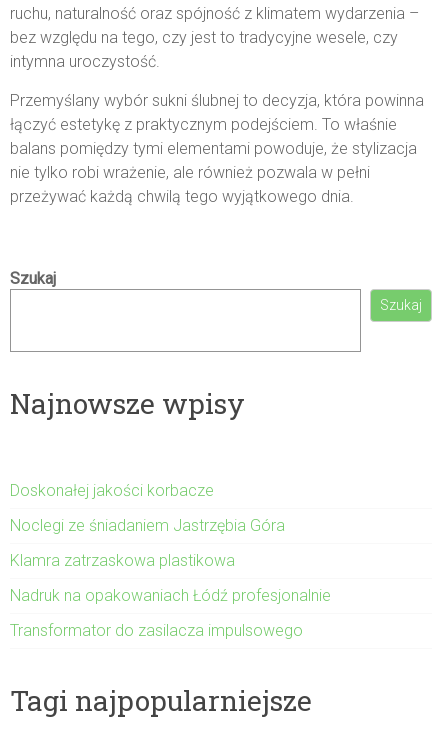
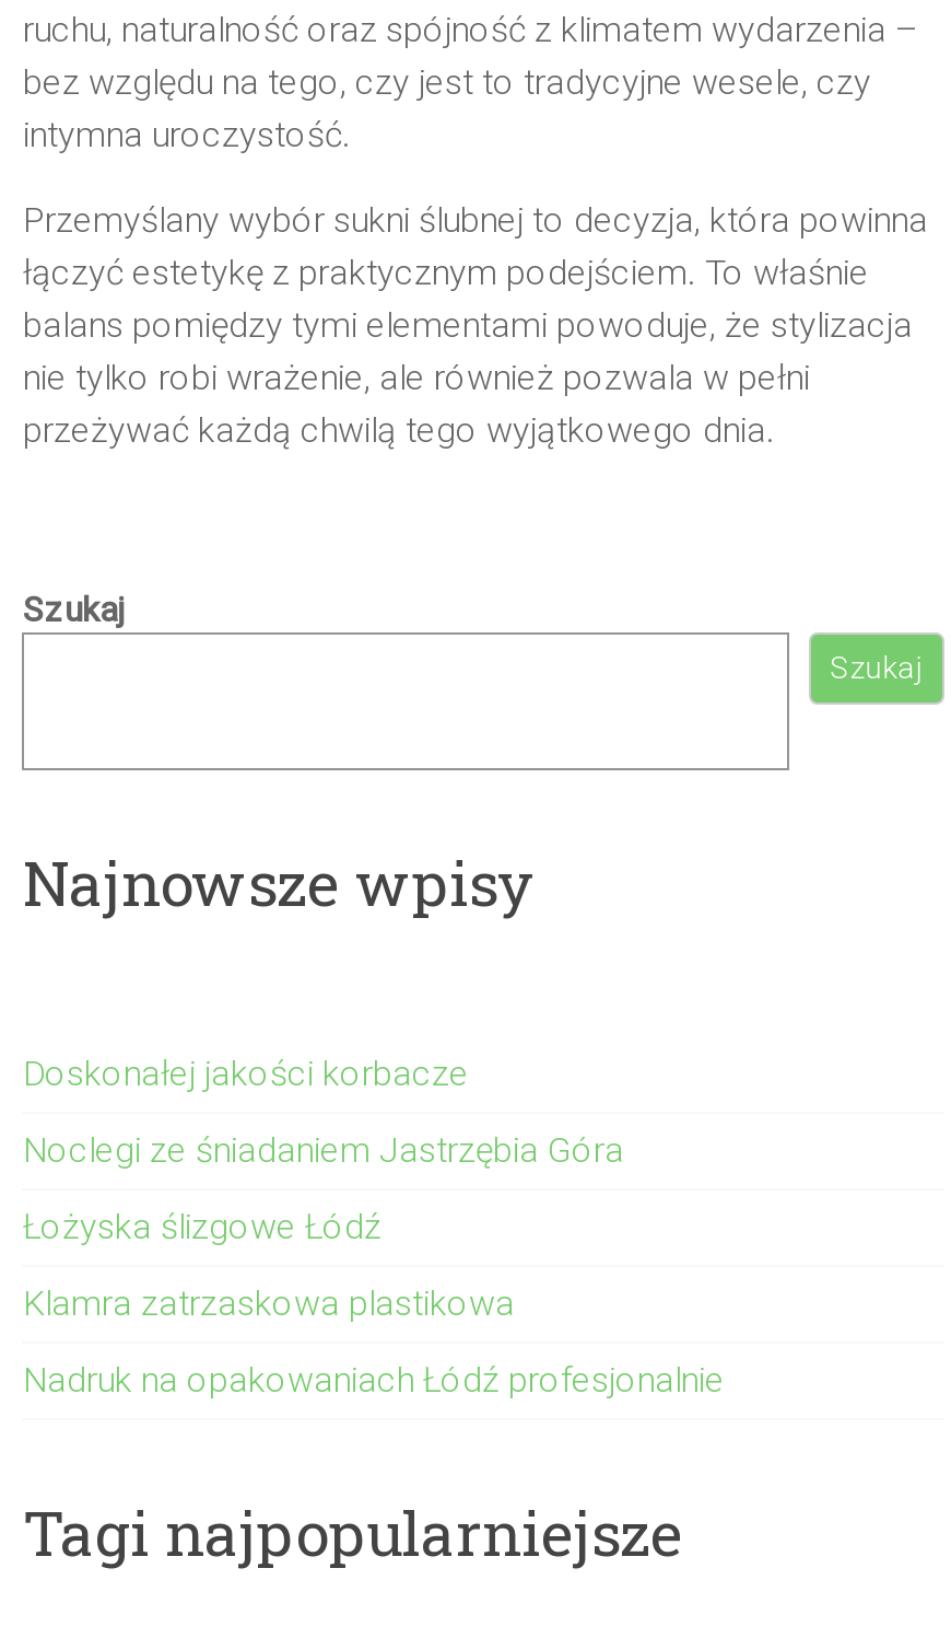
none -> [23,1205,381,1246] Łożyska ślizgowe Łódź
moved [10,550,331,604] -> [23,1281,725,1399]: Klamra zatrzaskowa plastikowa | Nadruk na opakowaniach Łódź profesjonalnie
[10,620,303,639] Transformator do zasilacza impulsowego -> none

